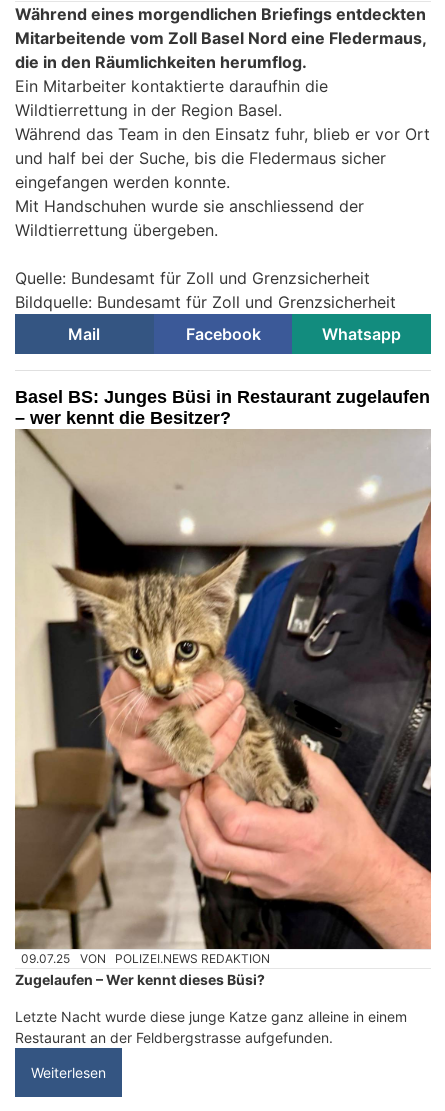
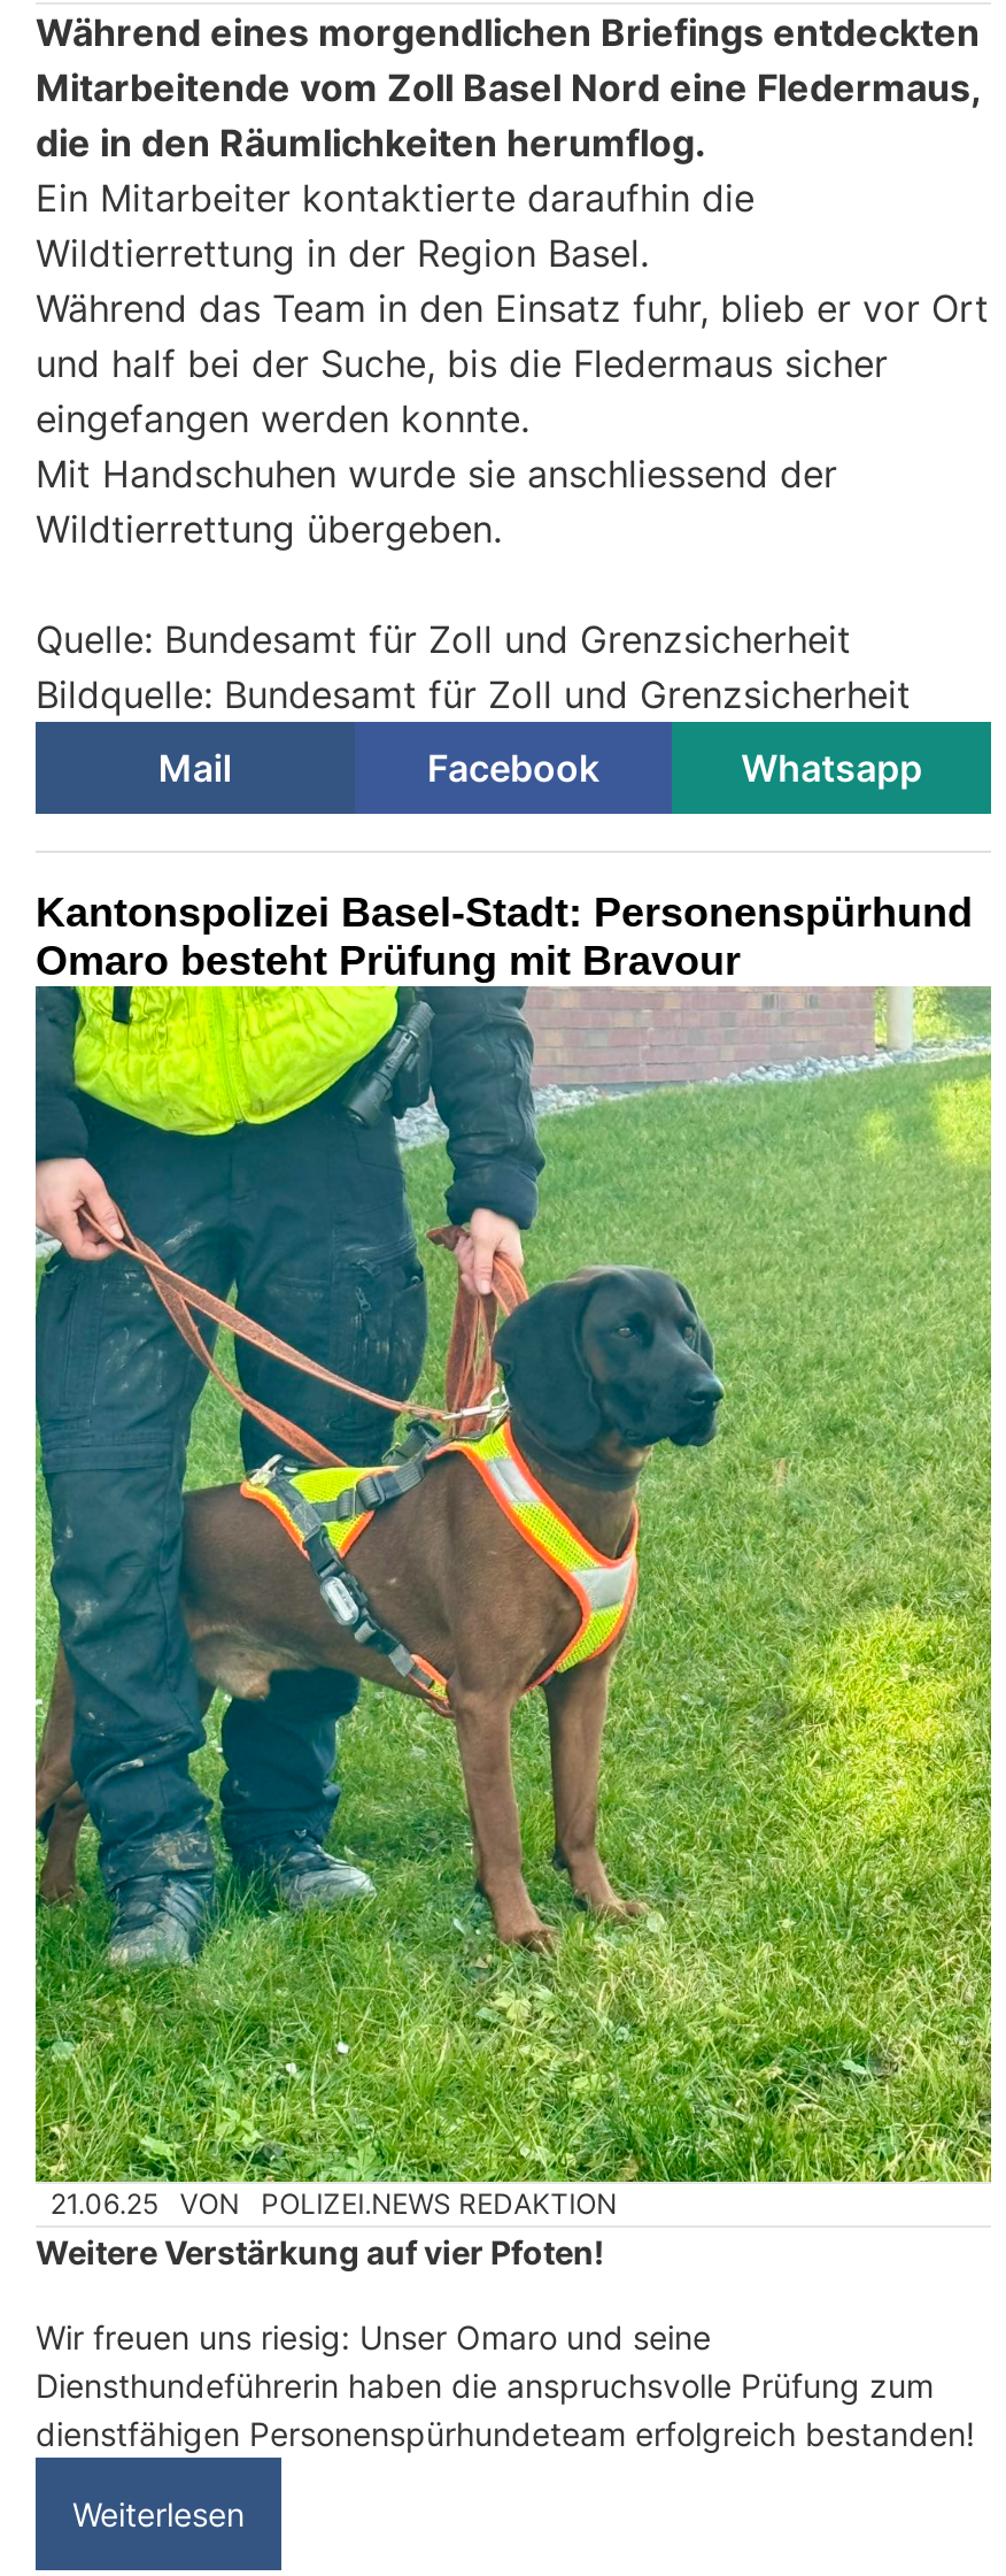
[15,387,430,428] Basel BS: Junges Büsi in Restaurant zugelaufen | – wer kennt die Besitzer? -> [36,889,973,983] Kantonspolizei Basel-Stadt: Personenspürhund | Omaro besteht Prüfung mit Bravour
[14,429,432,966] [image] | 09.07.25 VON POLIZEI.NEWS REDAKTION -> [33,986,993,2220] [image] | 21.06.25 VON POLIZEI.NEWS REDAKTION
[15,971,265,988] Zugelaufen – Wer kennt dieses Büsi? -> [36,2232,612,2271] Weitere Verstärkung auf vier Pfoten!
[15,1008,407,1046] Letzte Nacht wurde diese junge Katze ganz alleine in einem | Restaurant an der Feldbergstrasse aufgefunden. -> [36,2317,975,2453] Wir freuen uns riesig: Unser Omaro und seine | Diensthundeführerin haben die anspruchsvolle Prüfung zum | dienstfähigen Personenspürhundeteam erfolgreich bestanden!

